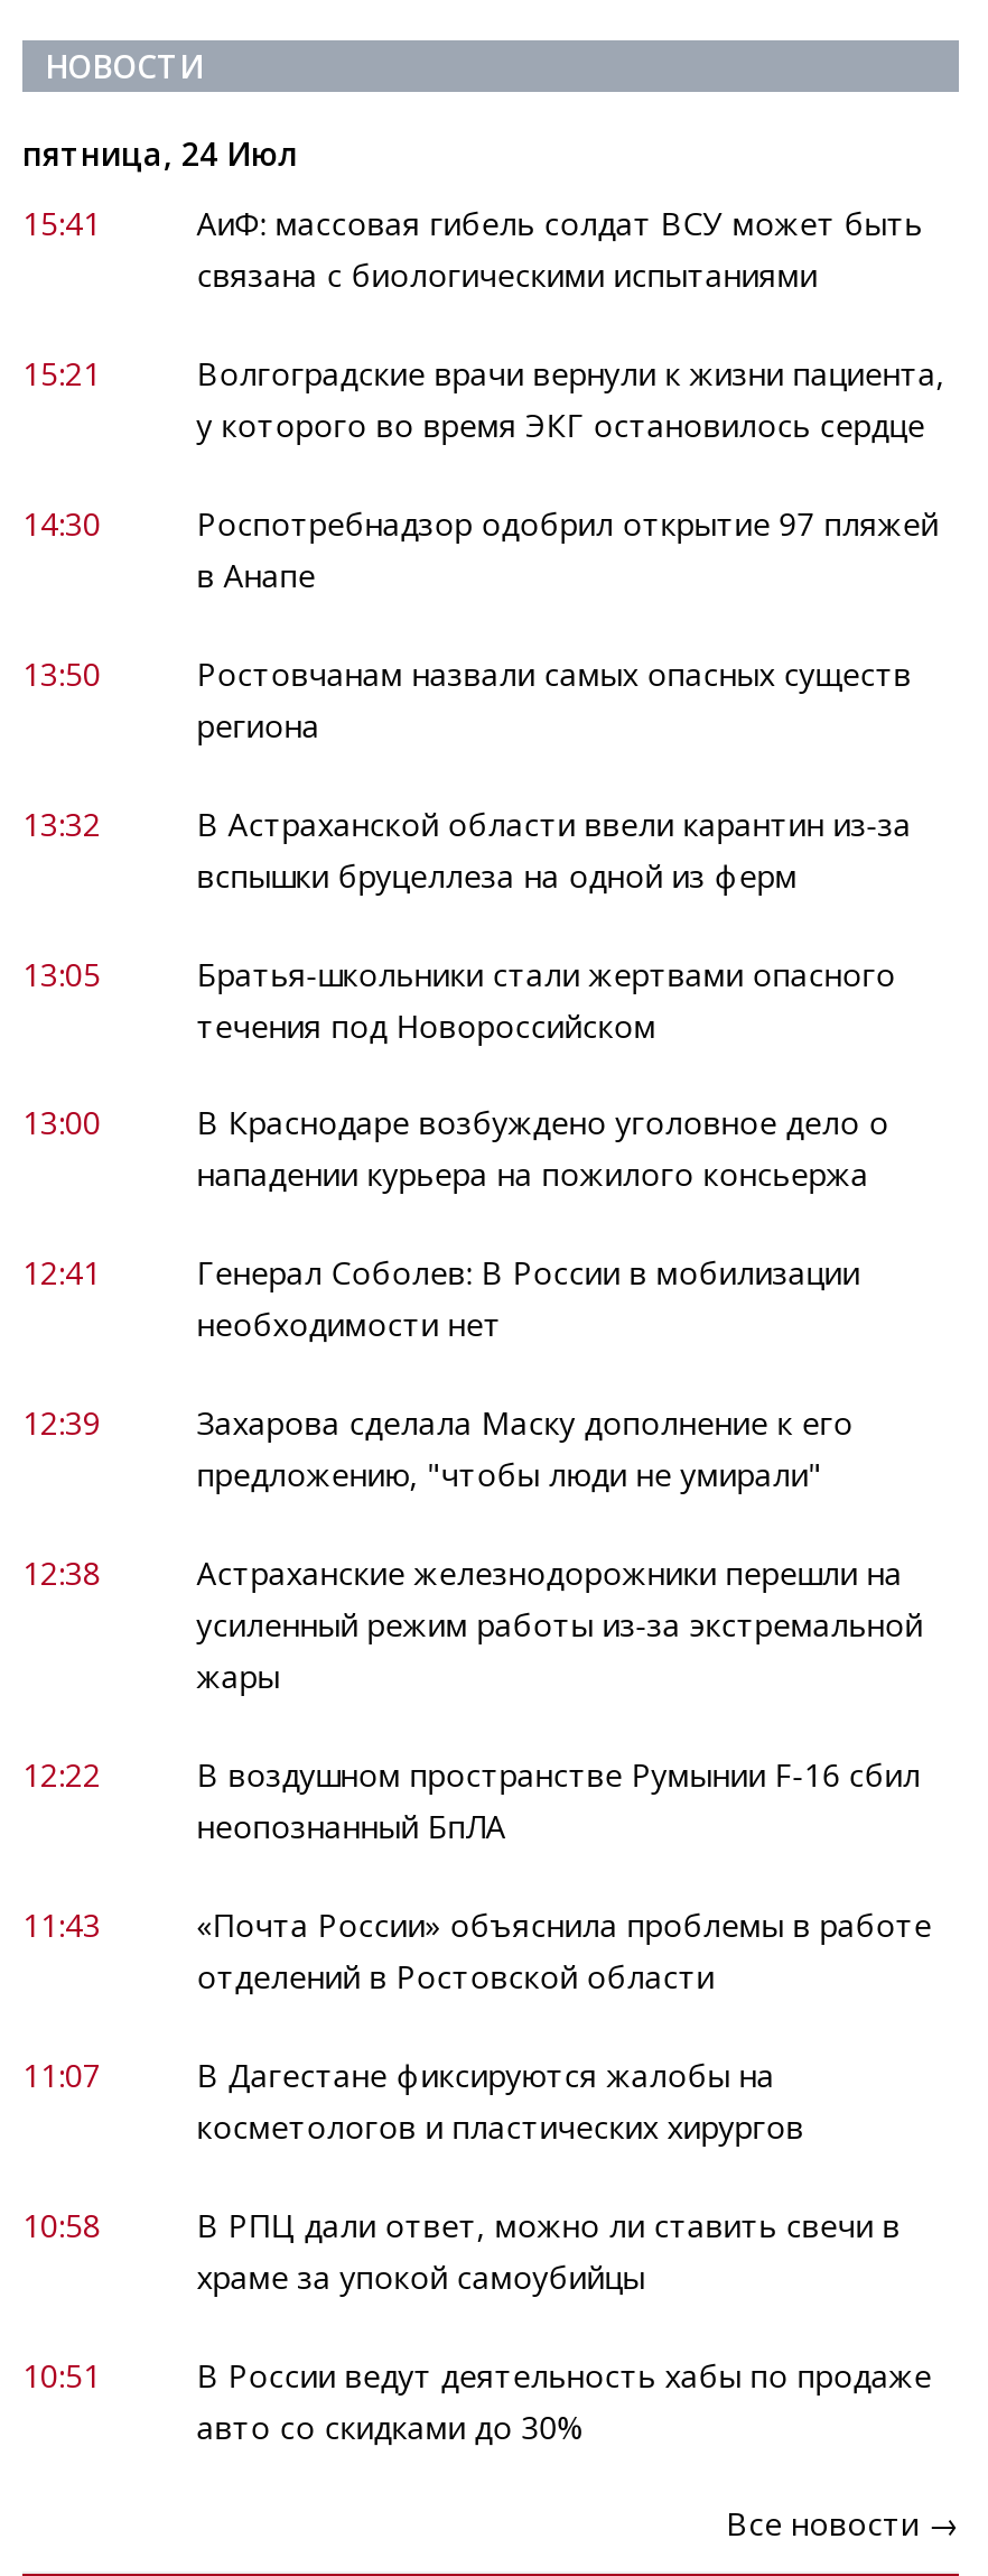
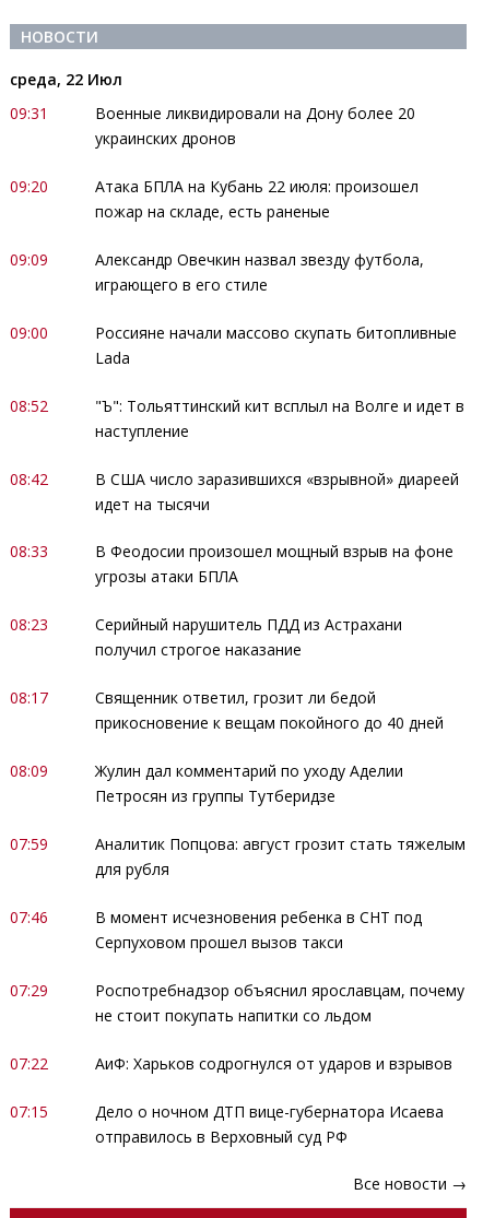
[22,132,298,175] пятница, 24 Июл -> [10,69,122,90] среда, 22 Июл
[22,202,922,296] 15:41 | АиФ: массовая гибель солдат ВСУ может быть | связана с биологическими испытаниями -> [10,103,415,149] 09:31 | Военные ликвидировали на Дону более 20 | украинских дронов
[22,352,945,446] 15:21 | Волгоградские врачи вернули к жизни пациента, | у которого во время ЭКГ остановилось сердце -> [10,176,418,222] 09:20 | Атака БПЛА на Кубань 22 июля: произошел | пожар на складе, есть раненые
[22,502,938,596] 14:30 | Роспотребнадзор одобрил открытие 97 пляжей | в Анапе -> [10,249,424,295] 09:09 | Александр Овечкин назвал звезду футбола, | играющего в его стиле
[22,652,911,746] 13:50 | Ростовчанам назвали самых опасных существ | региона -> [10,322,456,368] 09:00 | Россияне начали массово скупать битопливные | Lada
[22,802,911,896] 13:32 | В Астраханской области ввели карантин из-за | вспышки бруцеллеза на одной из ферм -> [10,395,464,441] 08:52 | "Ъ": Тольяттинский кит всплыл на Волге и идет в | наступление
[22,952,895,1046] 13:05 | Братья-школьники стали жертвами опасного | течения под Новороссийском -> [10,468,459,514] 08:42 | В США число заразившихся «взрывной» диареей | идет на тысячи
[22,1102,889,1196] 13:00 | В Краснодаре возбуждено уголовное дело о | нападении курьера на пожилого консьержа -> [10,541,453,587] 08:33 | В Феодосии произошел мощный взрыв на фоне | угрозы атаки БПЛА
[22,1252,860,1346] 12:41 | Генерал Соболев: В России в мобилизации | необходимости нет -> [10,614,402,660] 08:23 | Серийный нарушитель ПДД из Астрахани | получил строгое наказание
[22,1402,853,1496] 12:39 | Захарова сделала Маску дополнение к его | предложению, "чтобы люди не умирали" -> [10,687,443,733] 08:17 | Священник ответил, грозит ли бедой | прикосновение к вещам покойного до 40 дней
[22,1552,922,1697] 12:38 | Астраханские железнодорожники перешли на | усиленный режим работы из-за экстремальной | жары -> [10,760,403,806] 08:09 | Жулин дал комментарий по уходу Аделии | Петросян из группы Тутберидзе
[22,1753,920,1847] 12:22 | В воздушном пространстве Румынии F-16 сбил | неопознанный БпЛА -> [10,833,465,879] 07:59 | Аналитик Попцова: август грозит стать тяжелым | для рубля
[22,1903,931,1997] 11:43 | «Почта России» объяснила проблемы в работе | отделений в Ростовской области -> [10,906,421,952] 07:46 | В момент исчезновения ребенка в СНТ под | Серпуховом прошел вызов такси
[22,2053,804,2147] 11:07 | В Дагестане фиксируются жалобы на | косметологов и пластических хирургов -> [10,980,464,1025] 07:29 | Роспотребнадзор объяснил ярославцам, почему | не стоит покупать напитки со льдом
[22,2203,900,2297] 10:58 | В РПЦ дали ответ, можно ли ставить свечи в | храме за упокой самоубийцы -> [10,1053,452,1073] 07:22 | АиФ: Харьков содрогнулся от ударов и взрывов
[22,2353,931,2447] 10:51 | В России ведут деятельность хабы по продаже | авто со скидками до 30% -> [10,1101,443,1146] 07:15 | Дело о ночном ДТП вице-губернатора Исаева | отправилось в Верховный суд РФ

